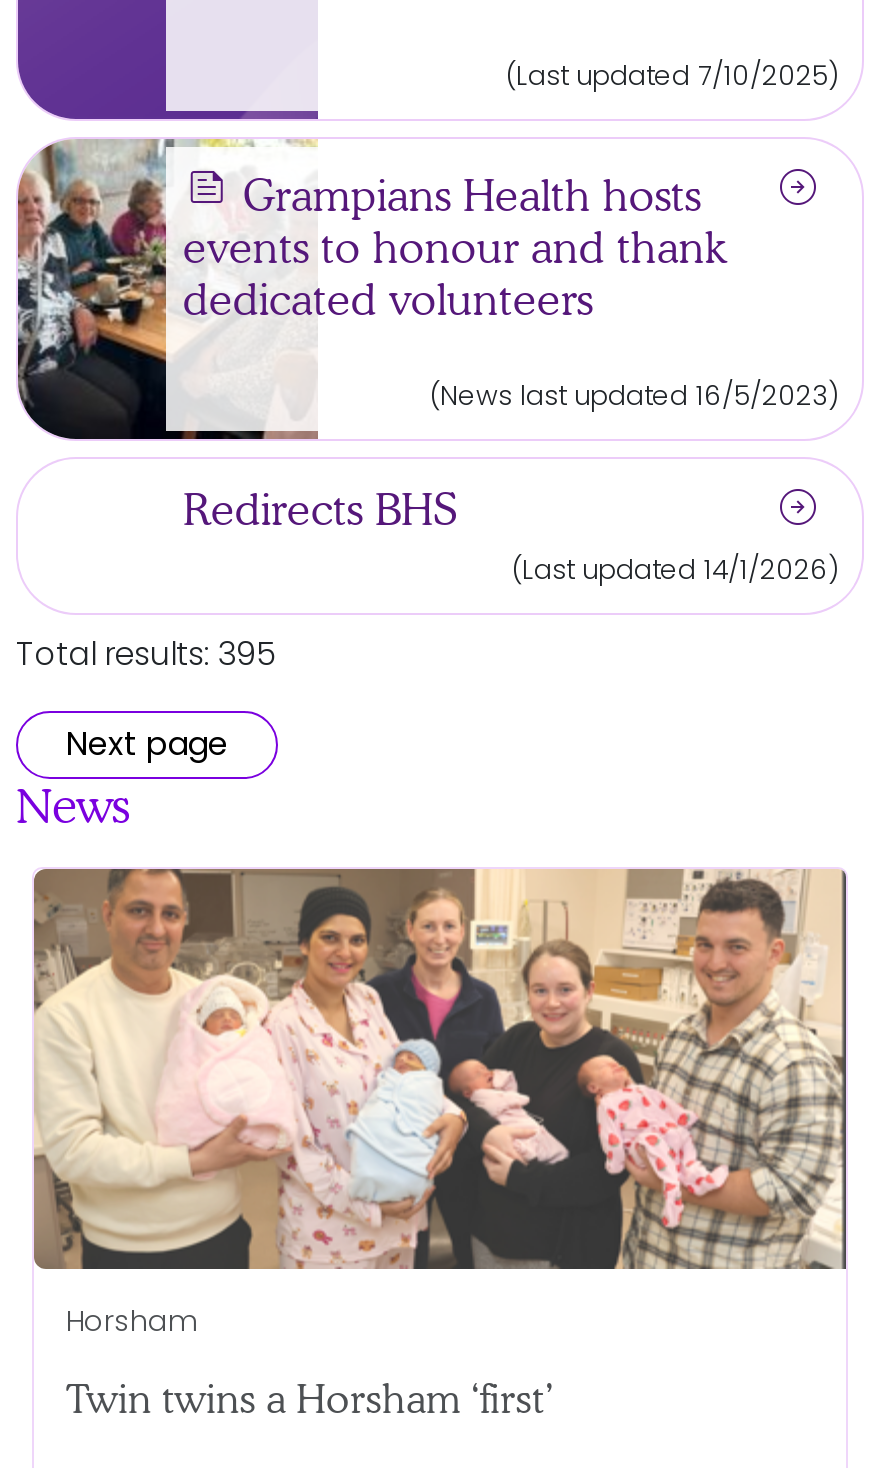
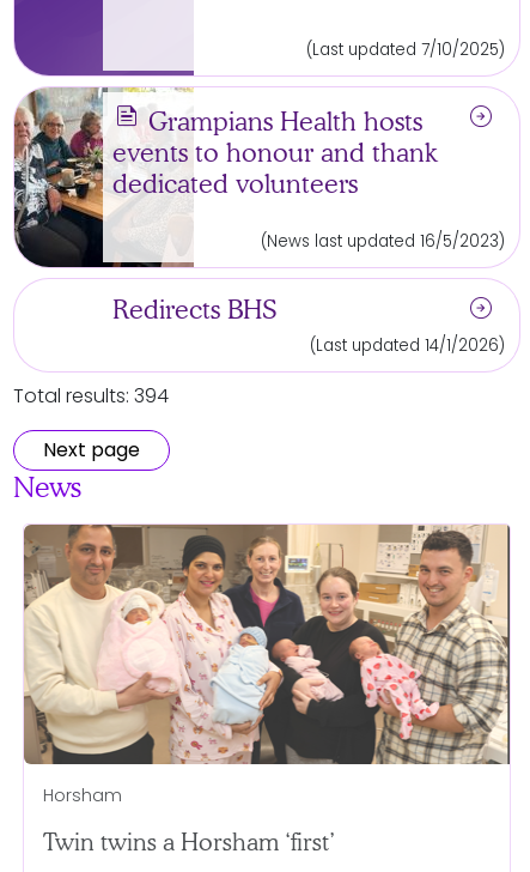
[16,631,276,677] Total results: 395 -> [13,382,169,410] Total results: 394

